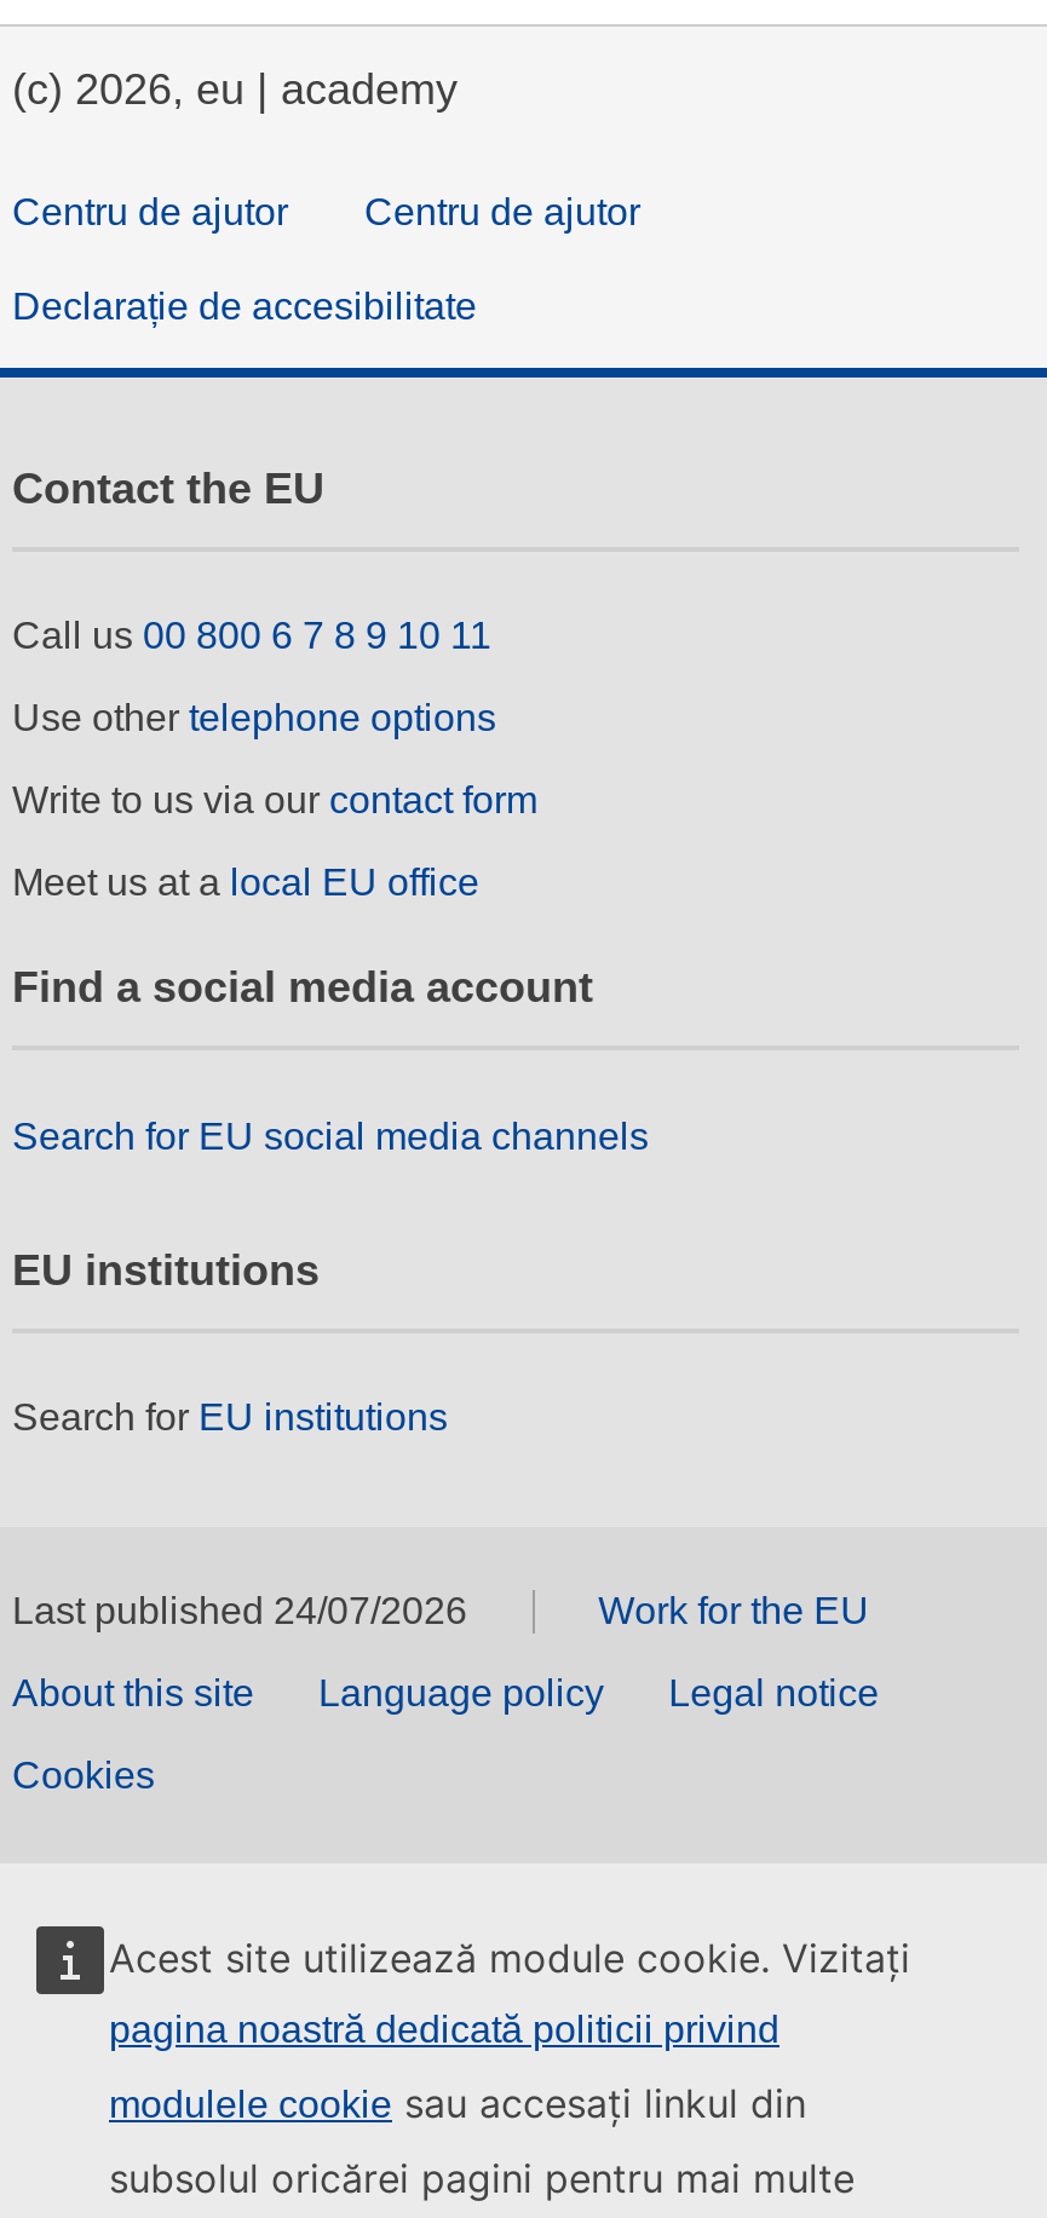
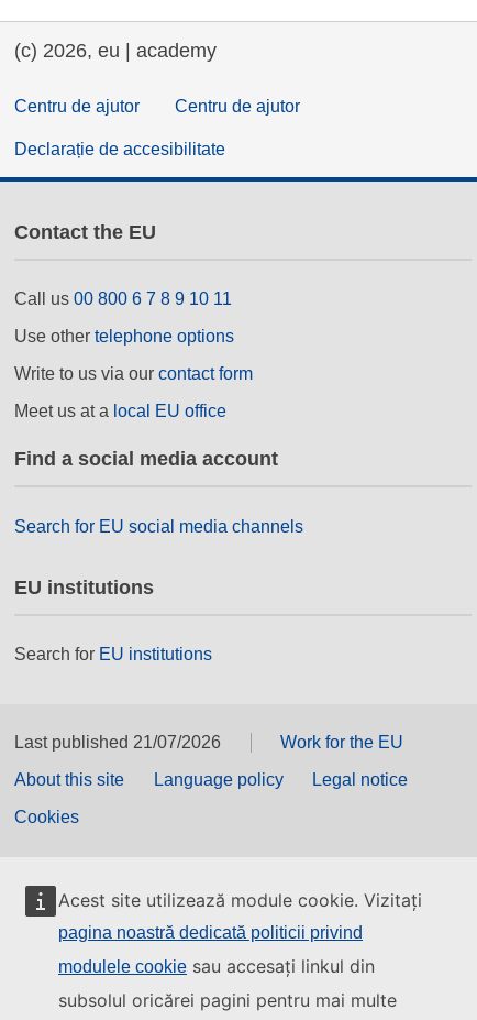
[12,1591,467,1632] Last published 24/07/2026 -> [14,733,221,752] Last published 21/07/2026

